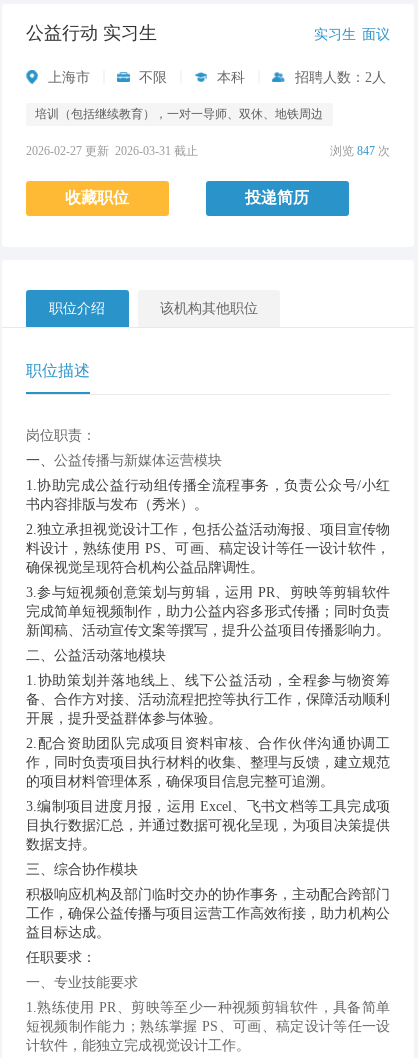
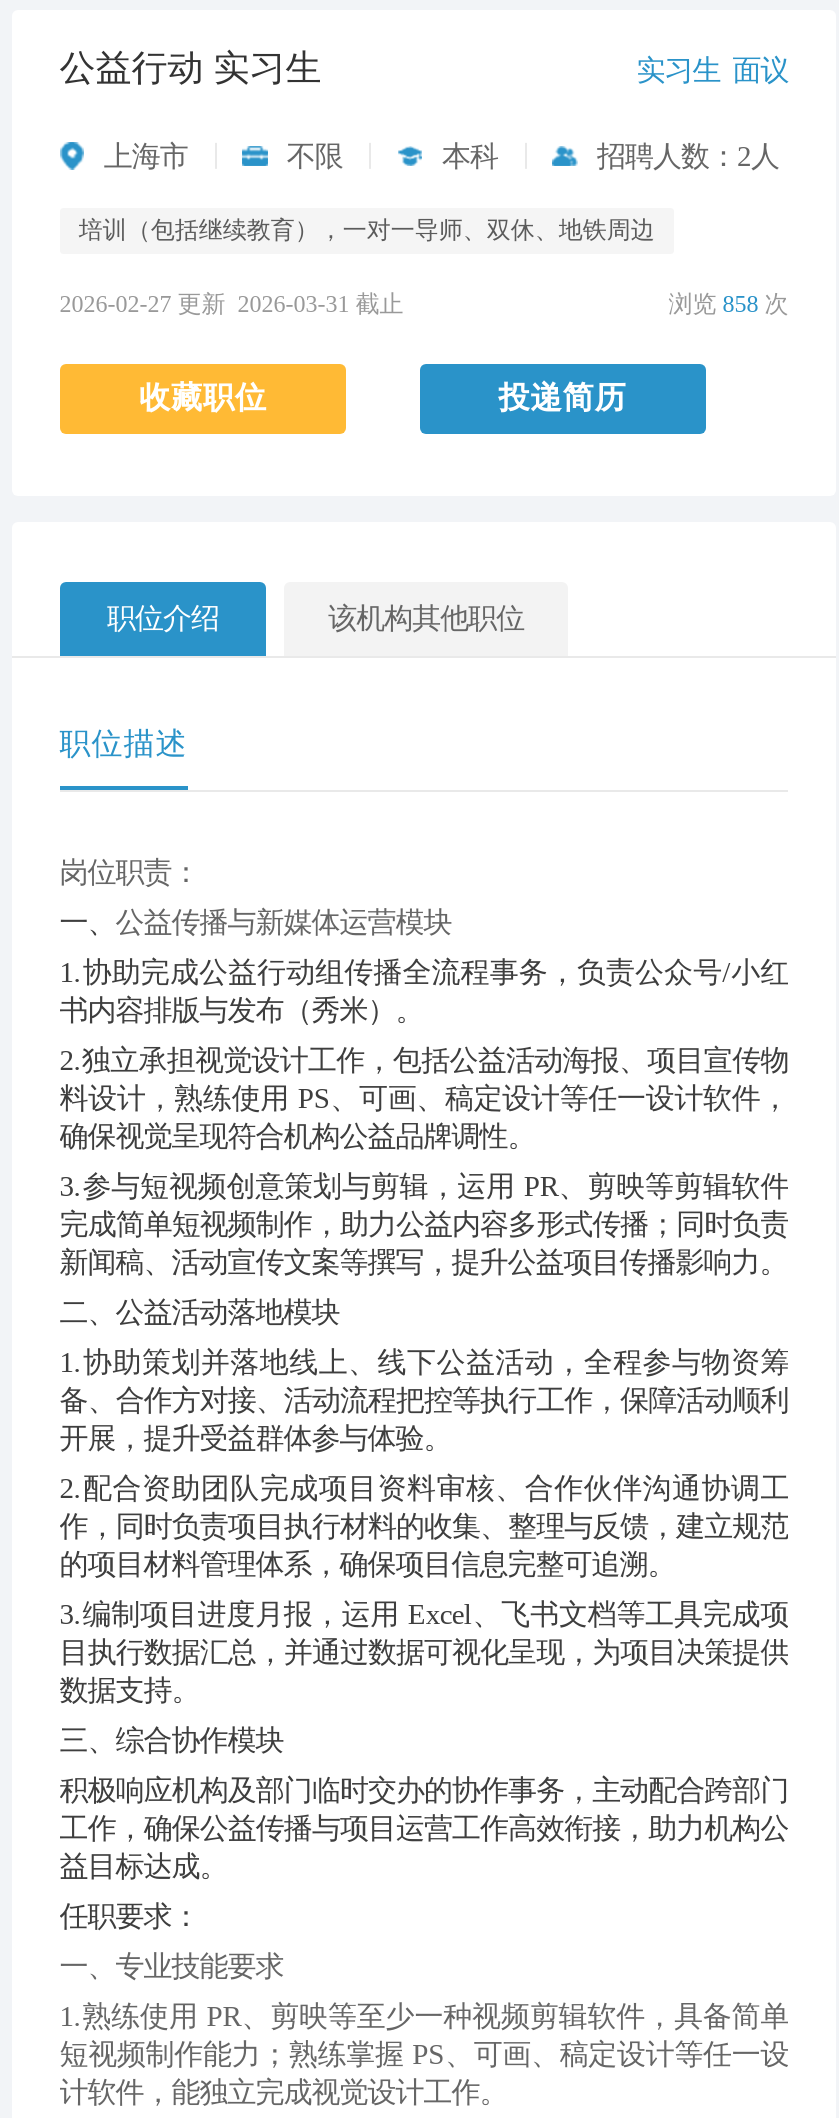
[330,144,390,158] 浏览847次 -> [668,290,788,318] 浏览858次

